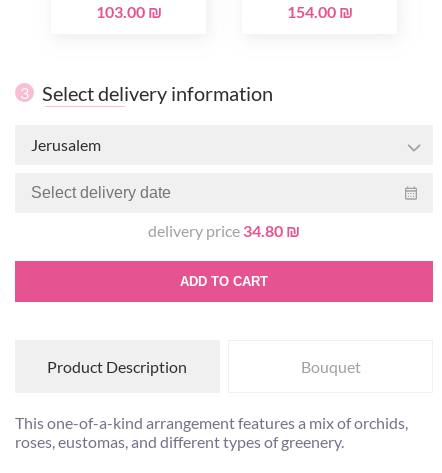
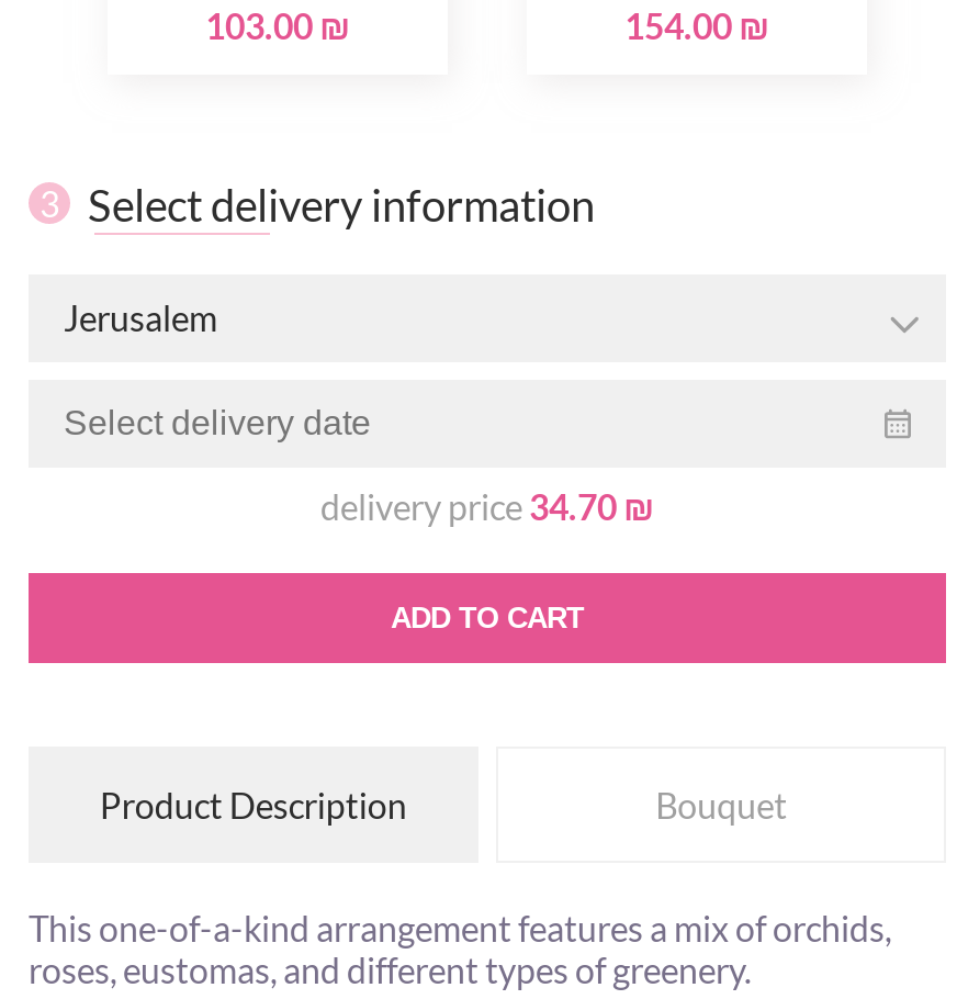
[148,221,300,240] delivery price 34.80 ₪ -> [320,484,654,526] delivery price 34.70 ₪

